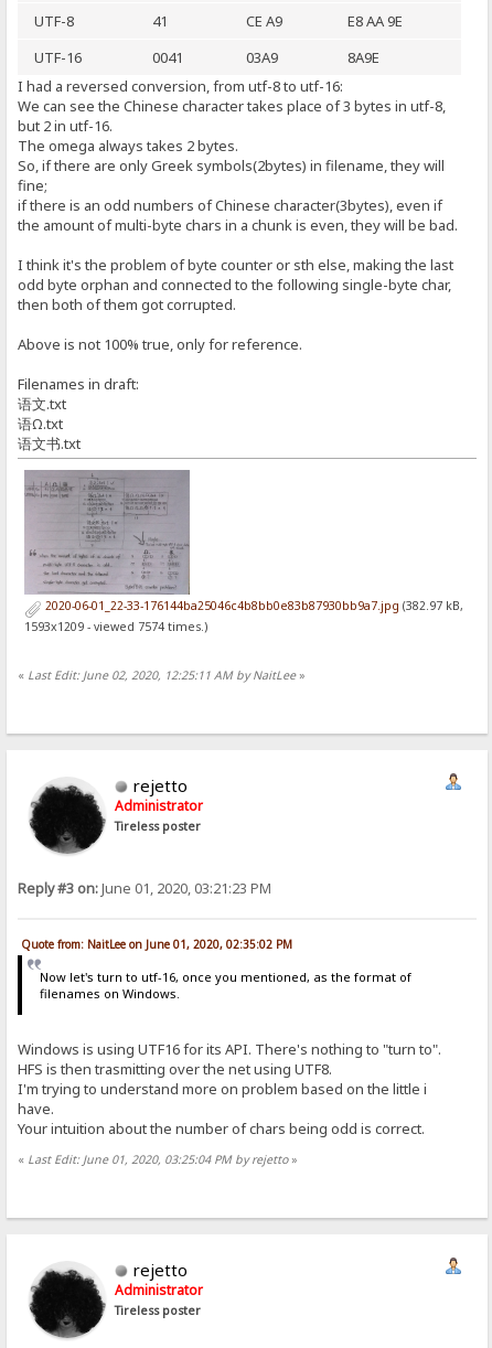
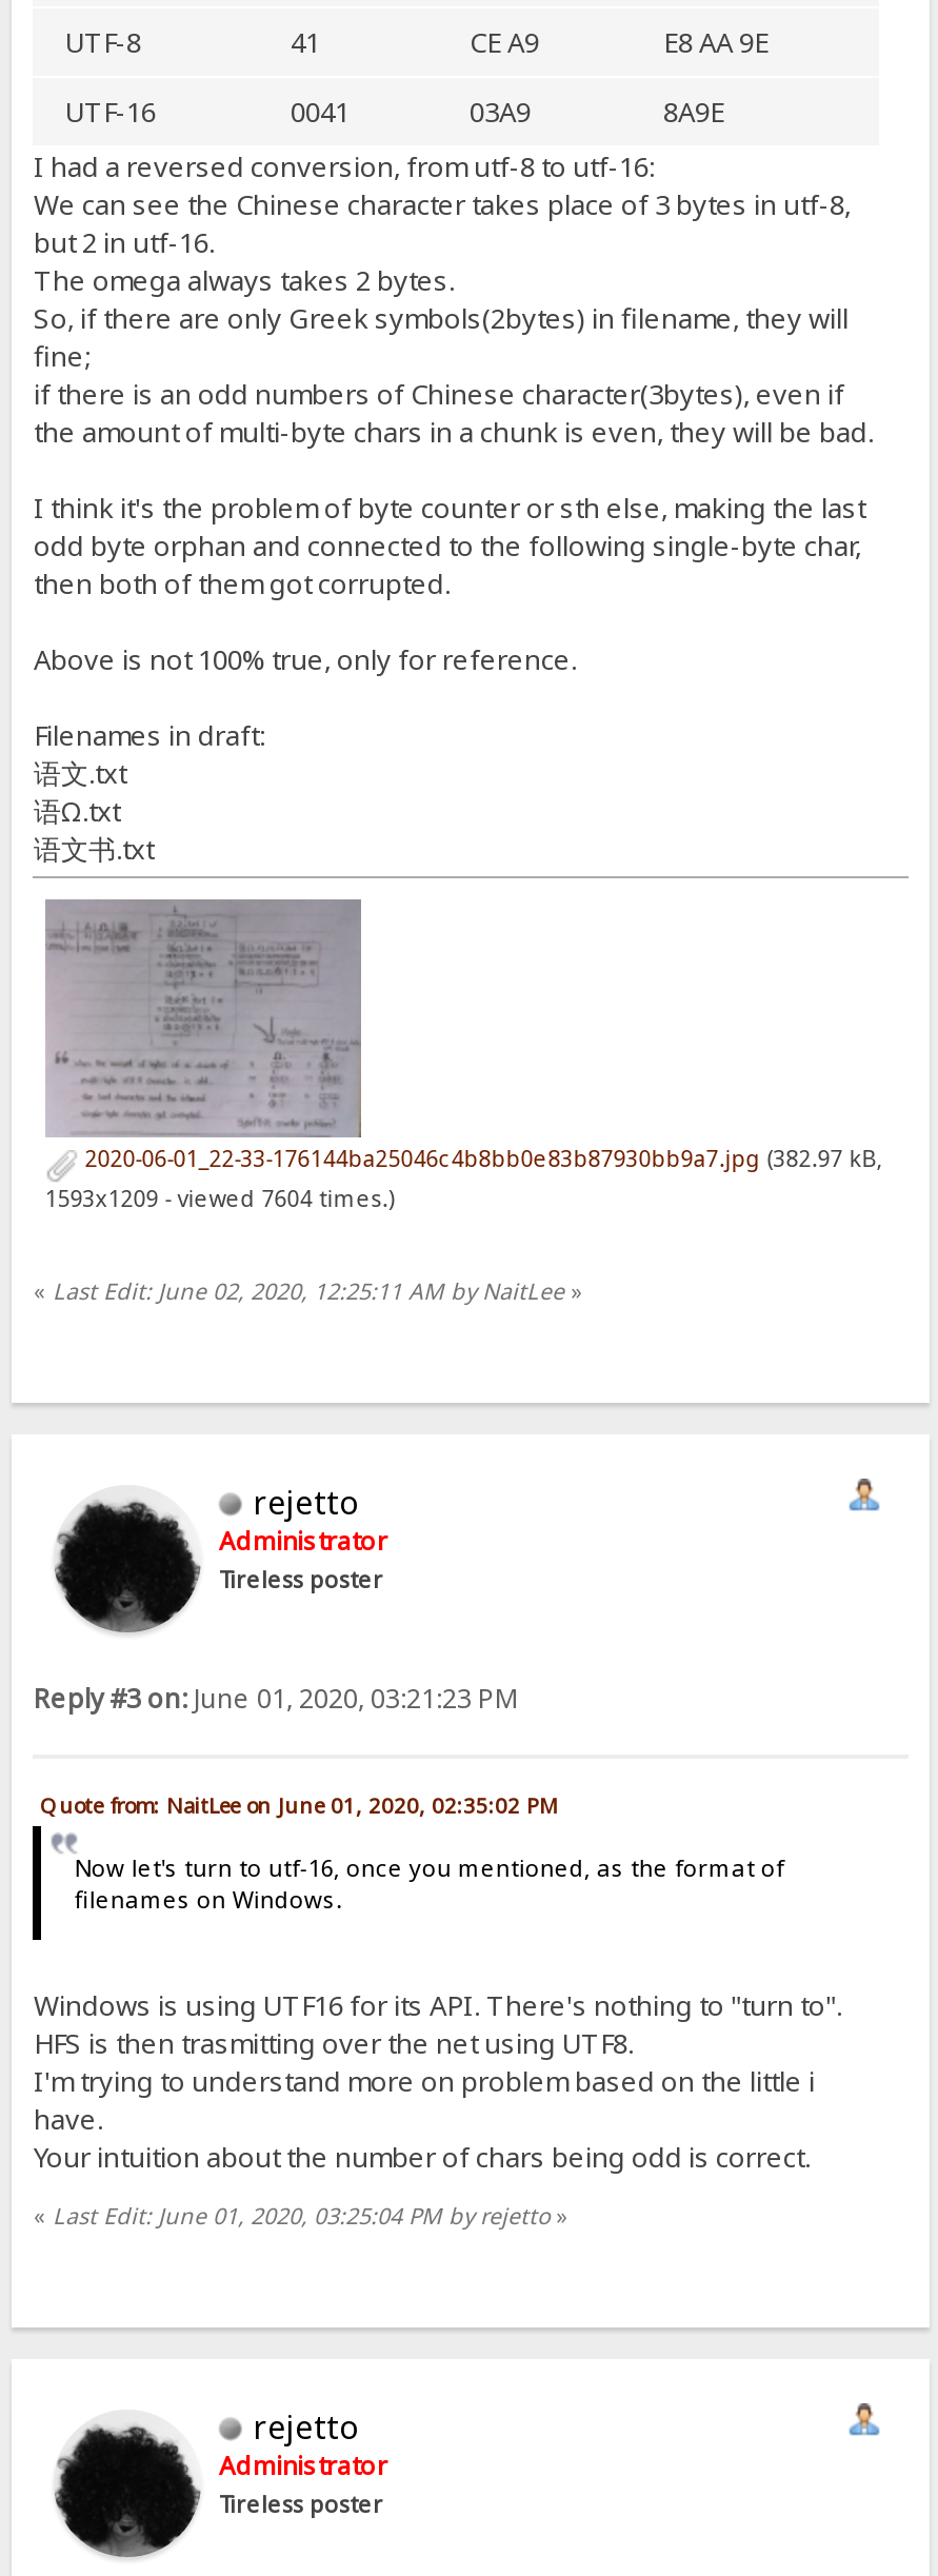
[24,619,207,635] 1593x1209 - viewed 7574 times.) -> [45,1184,394,1214] 1593x1209 - viewed 7604 times.)

